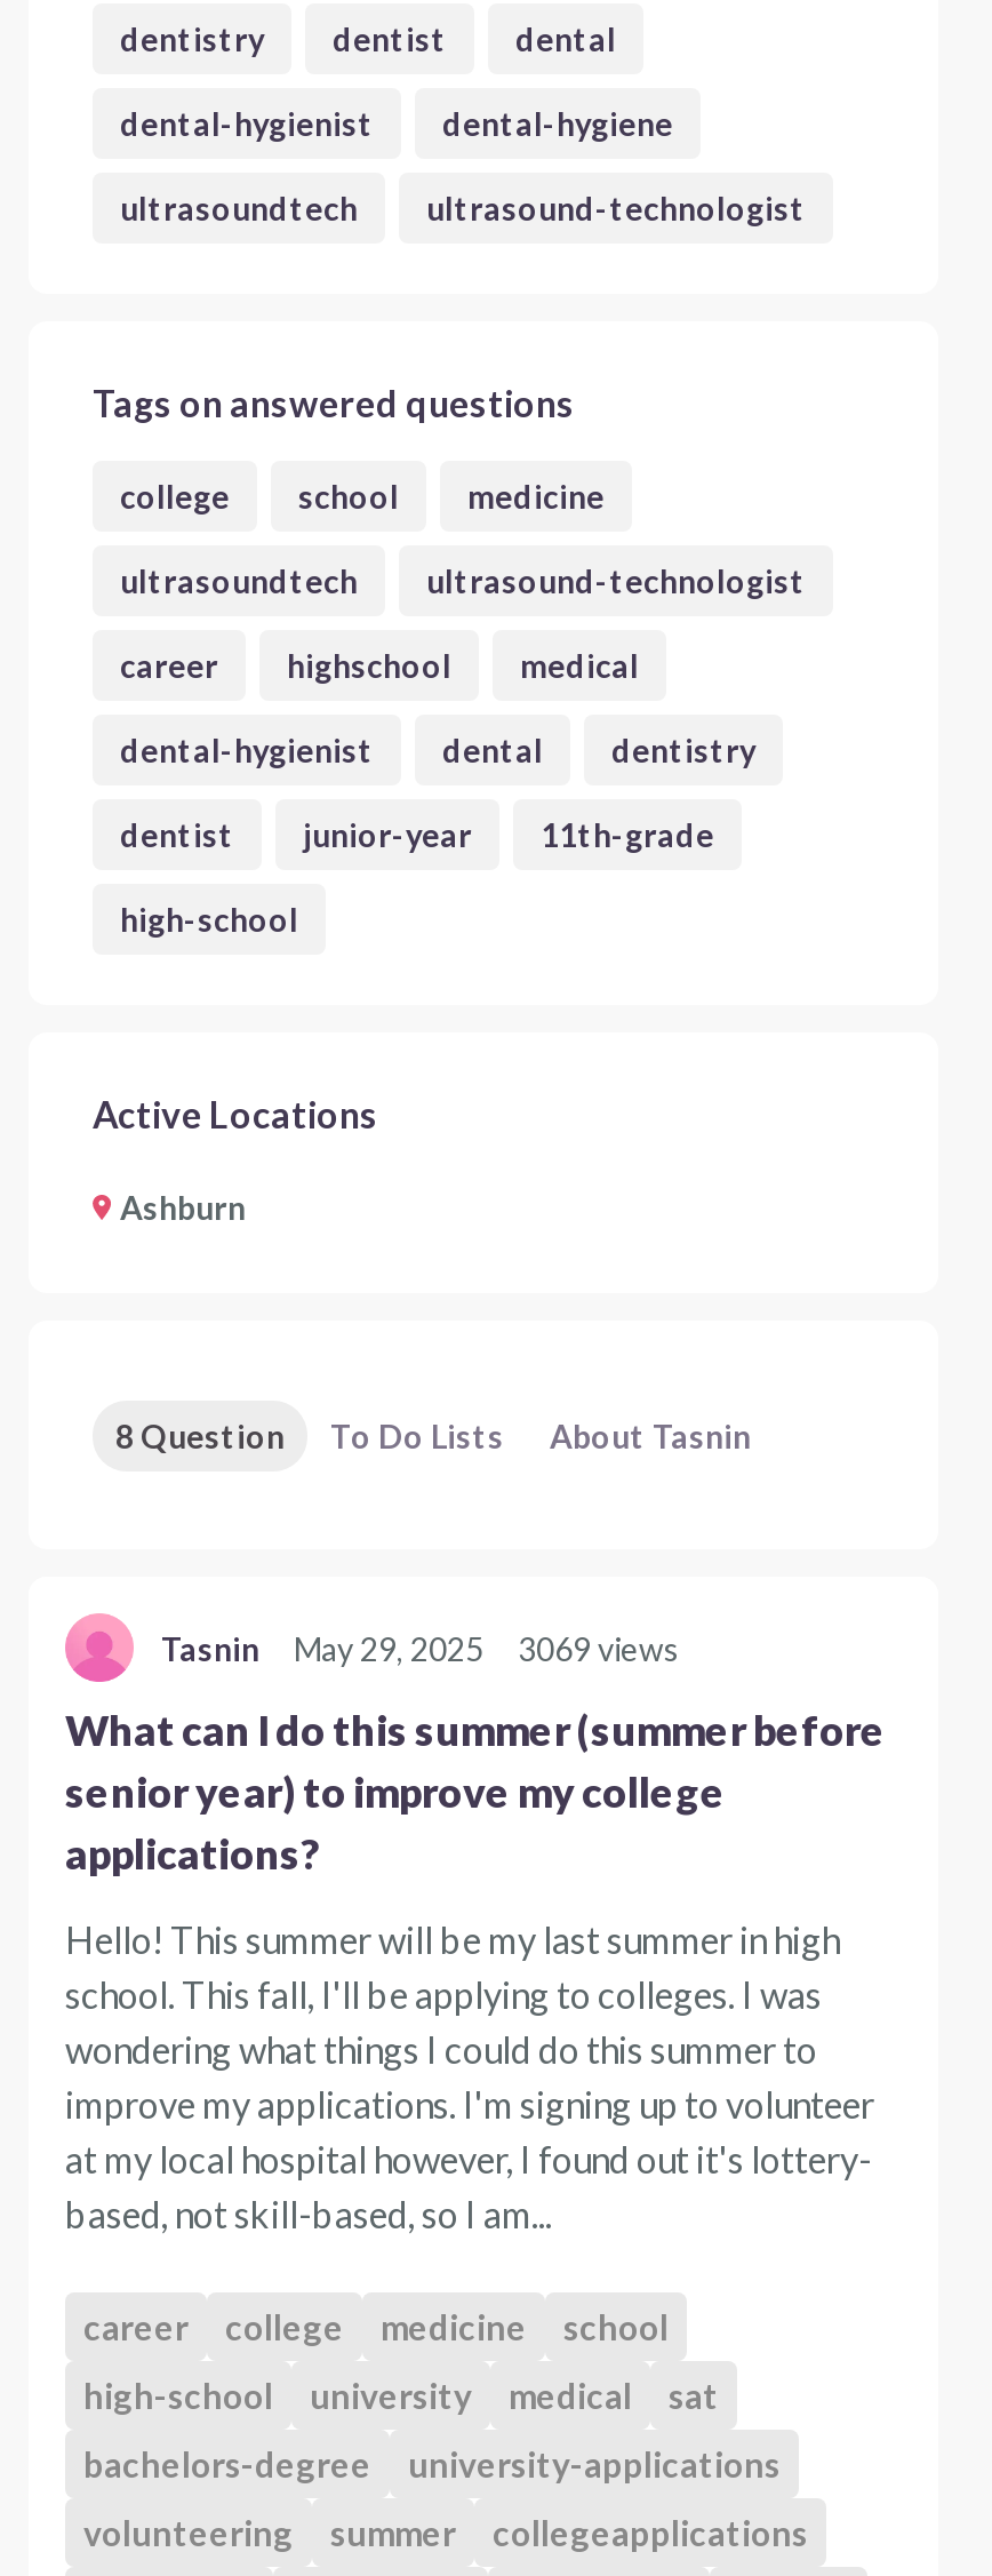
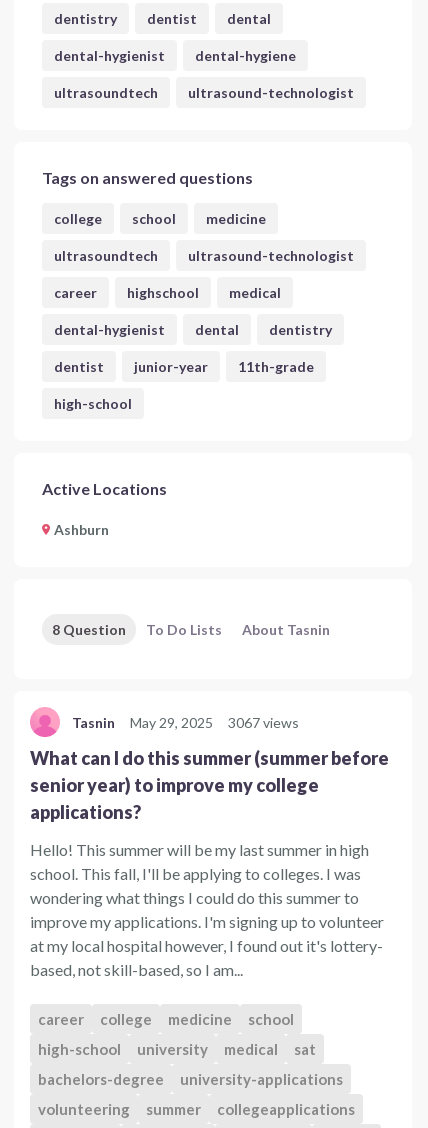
[161,1629,680,1668] Tasnin May 29, 2025 3069 views -> [72,714,299,731] Tasnin May 29, 2025 3067 views

